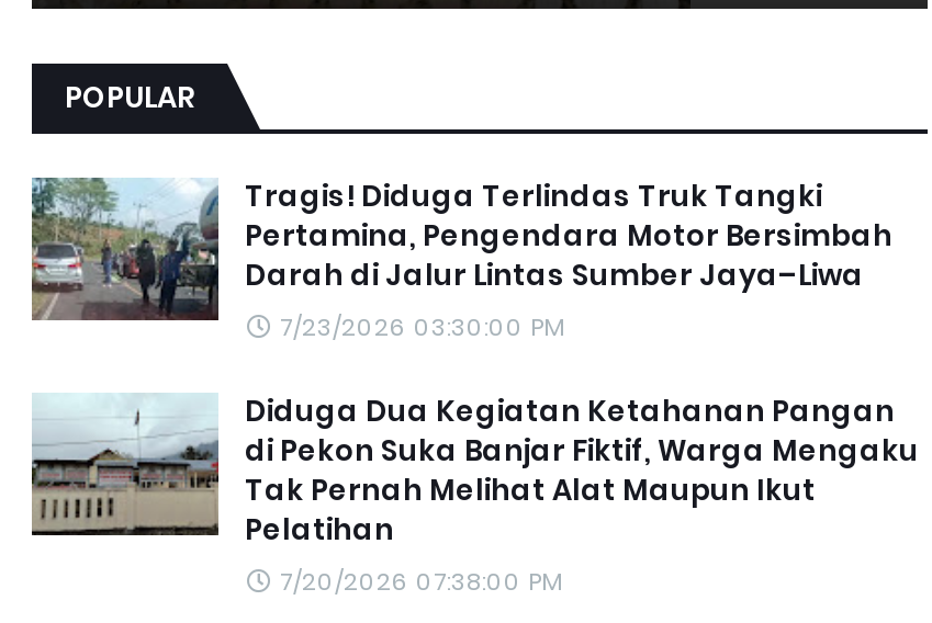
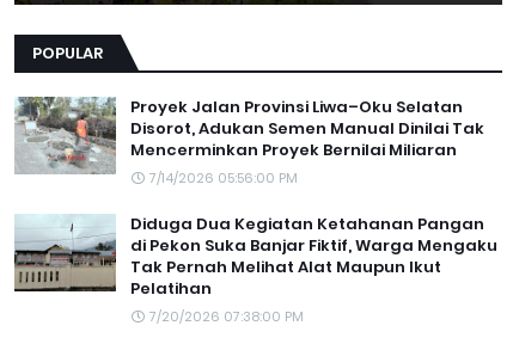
[32,175,892,344] [image] | Tragis! Diduga Terlindas Truk Tangki | Pertamina, Pengendara Motor Bersimbah | Darah di Jalur Lintas Sumber Jaya–Liwa | 7/23/2026 03:30:00 PM -> [16,96,484,188] [image] | Proyek Jalan Provinsi Liwa–Oku Selatan | Disorot, Adukan Semen Manual Dinilai Tak | Mencerminkan Proyek Bernilai Miliaran | 7/14/2026 05:56:00 PM

